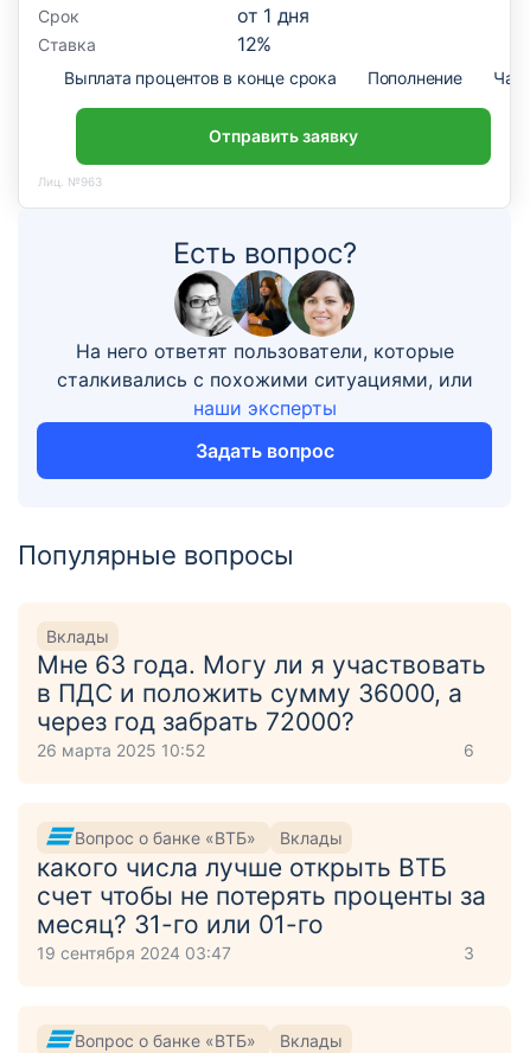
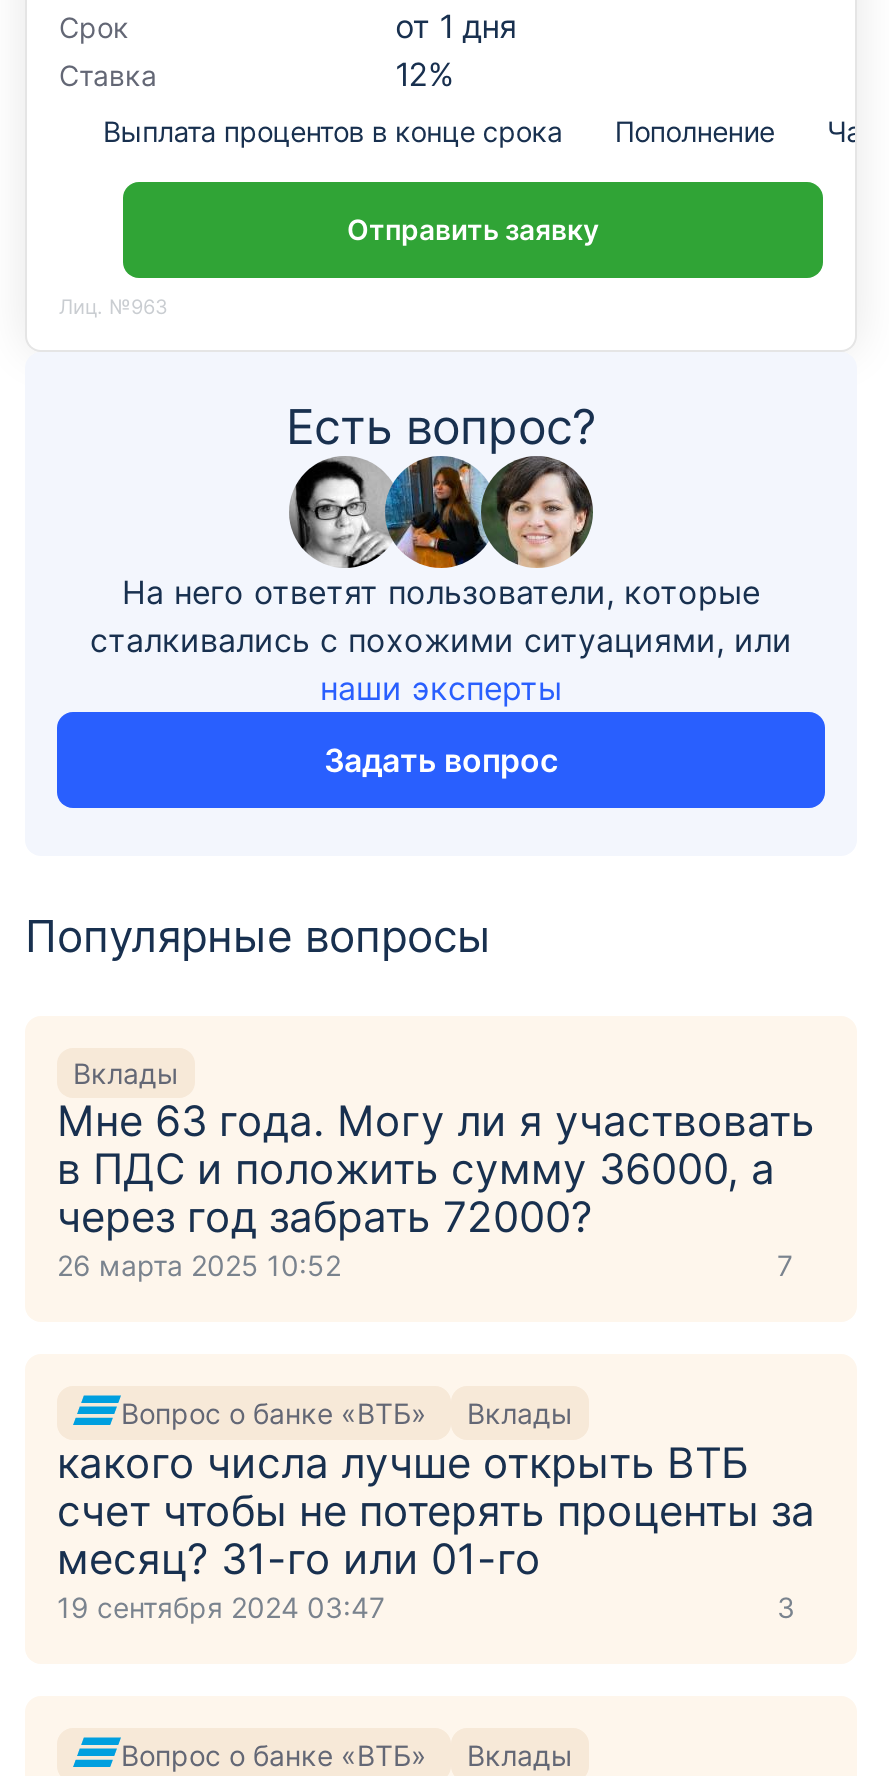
[464,740,474,760] 6 -> [777,1248,793,1282] 7

